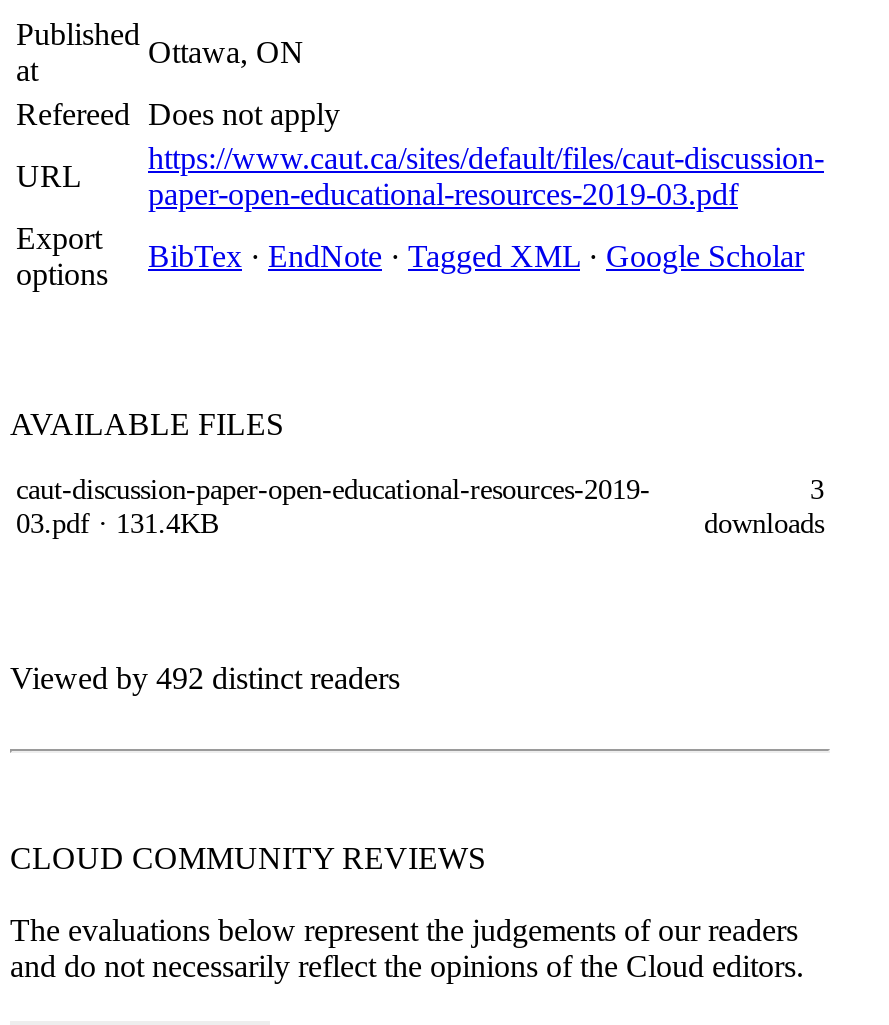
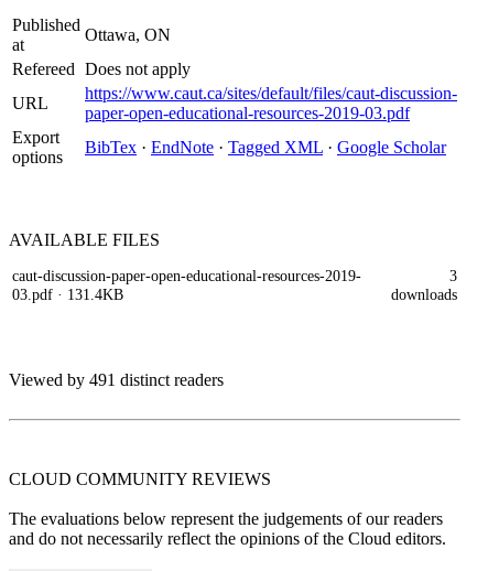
[10,661,400,695] Viewed by 492 distinct readers -> [9,370,224,389] Viewed by 491 distinct readers

